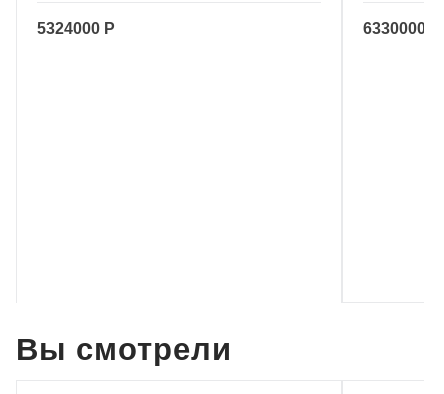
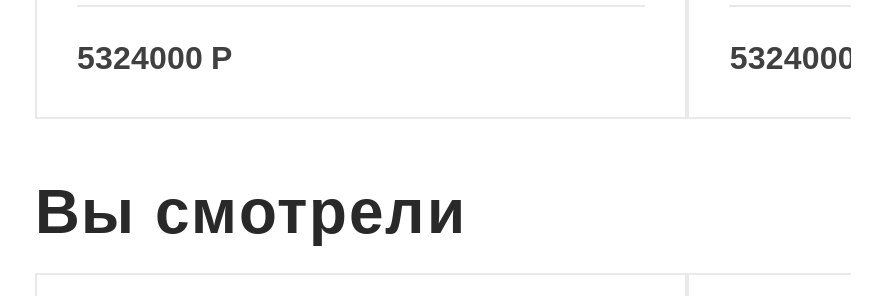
[363,19,441,37] 6330000 Р -> [730,38,886,74] 5324000 Р

